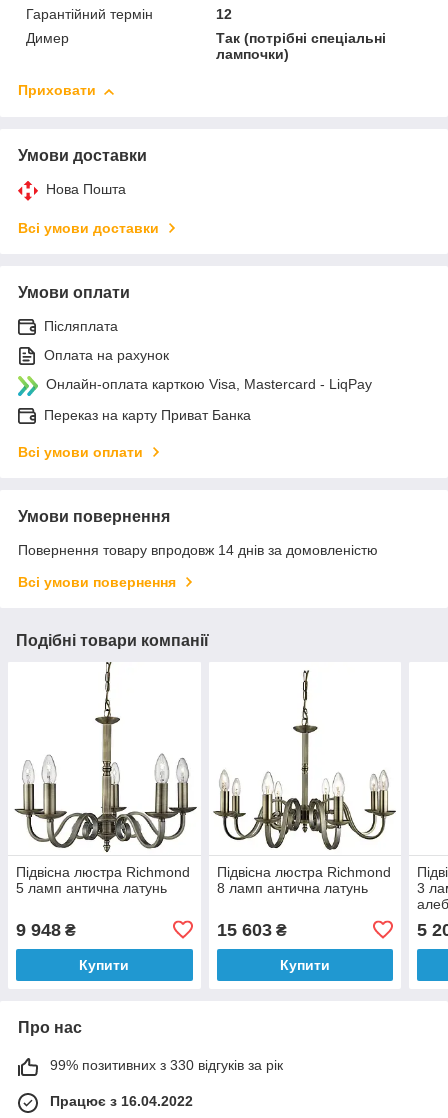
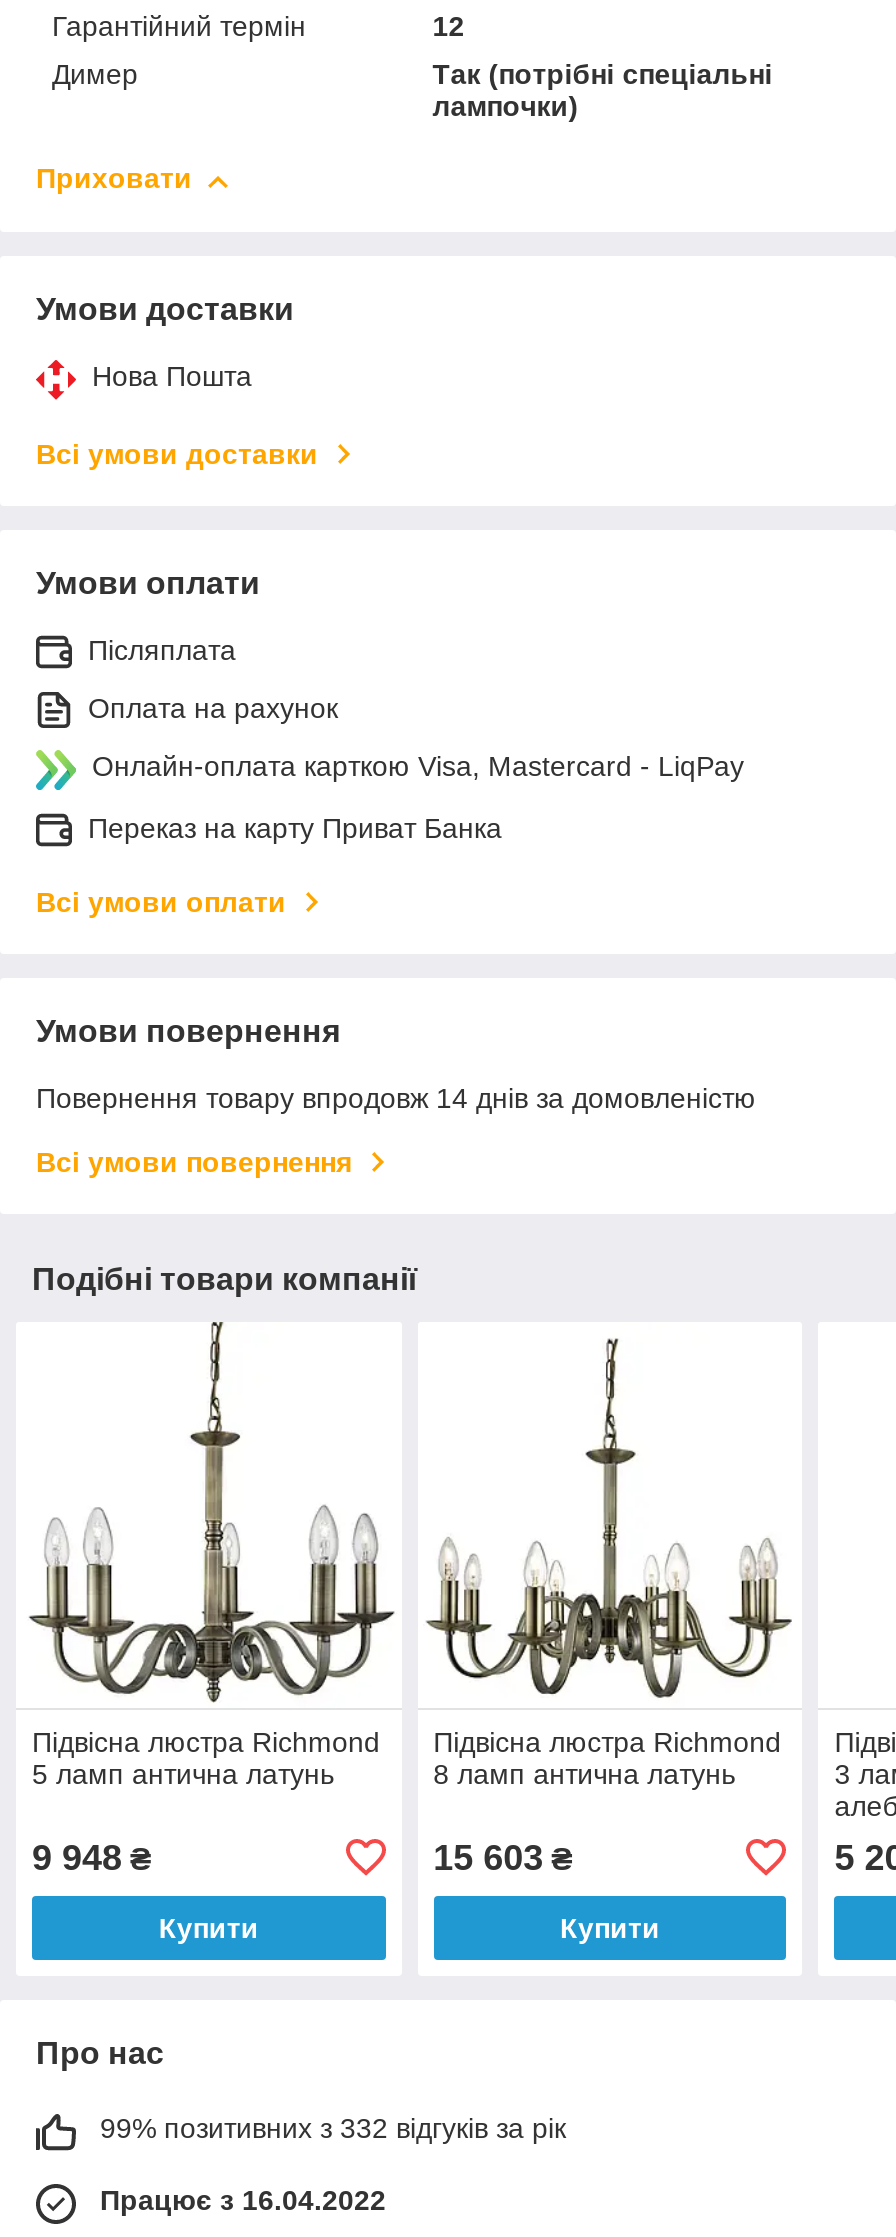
[50,1057,283,1073] 99% позитивних з 330 відгуків за рік -> [100,2112,566,2144] 99% позитивних з 332 відгуків за рік

